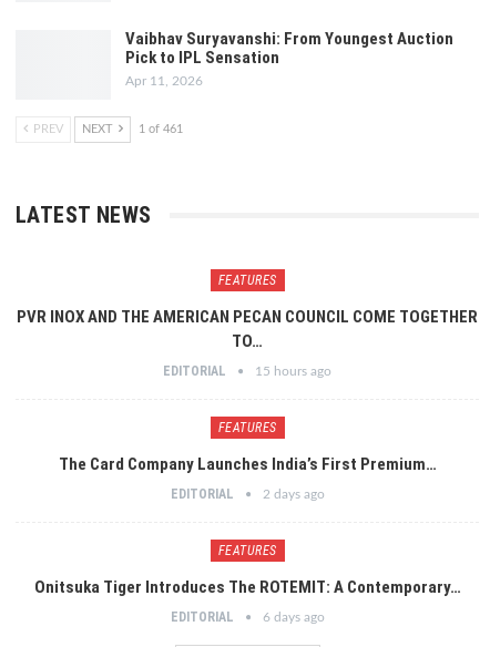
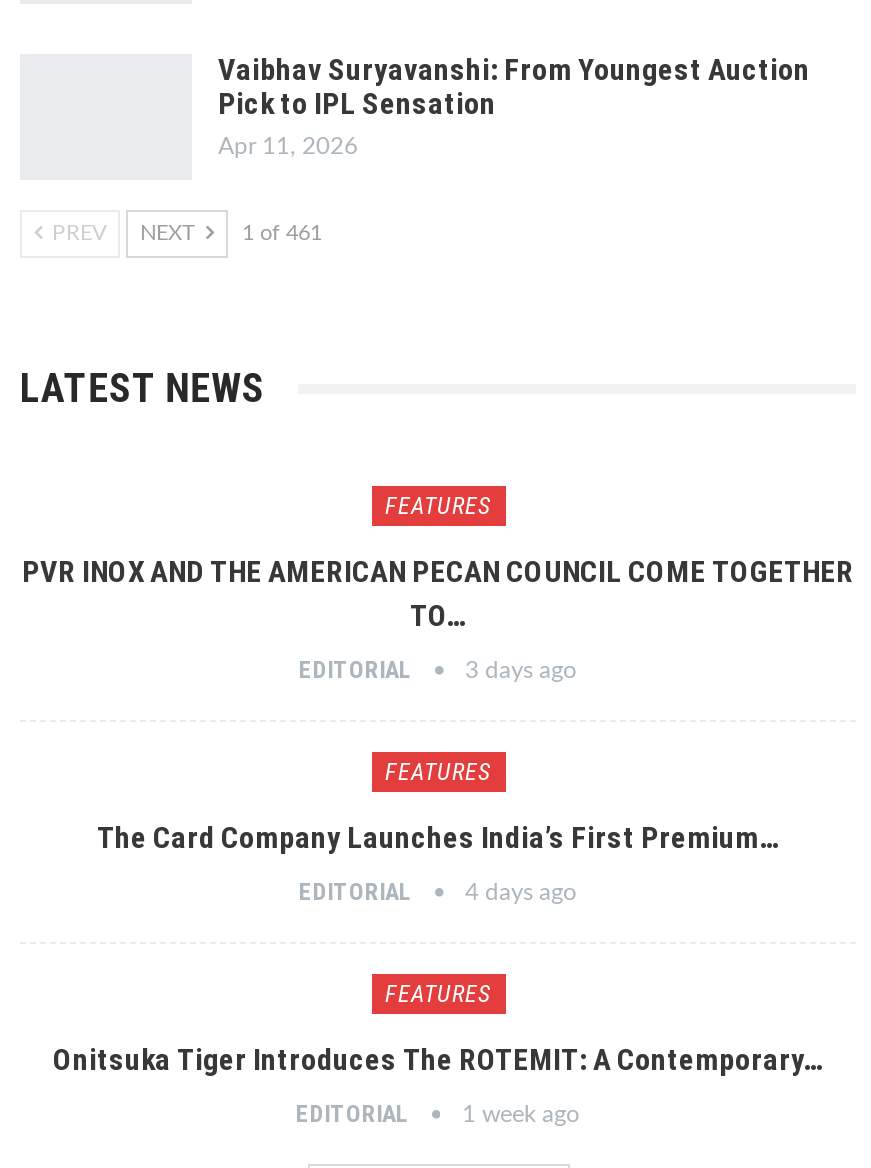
[163,363,331,379] EDITORIAL 15 hours ago -> [299,656,577,684] EDITORIAL 3 days ago
[170,486,324,502] EDITORIAL 2 days ago -> [299,878,577,906] EDITORIAL 4 days ago
[170,609,324,625] EDITORIAL 6 days ago -> [296,1100,580,1128] EDITORIAL 1 week ago

